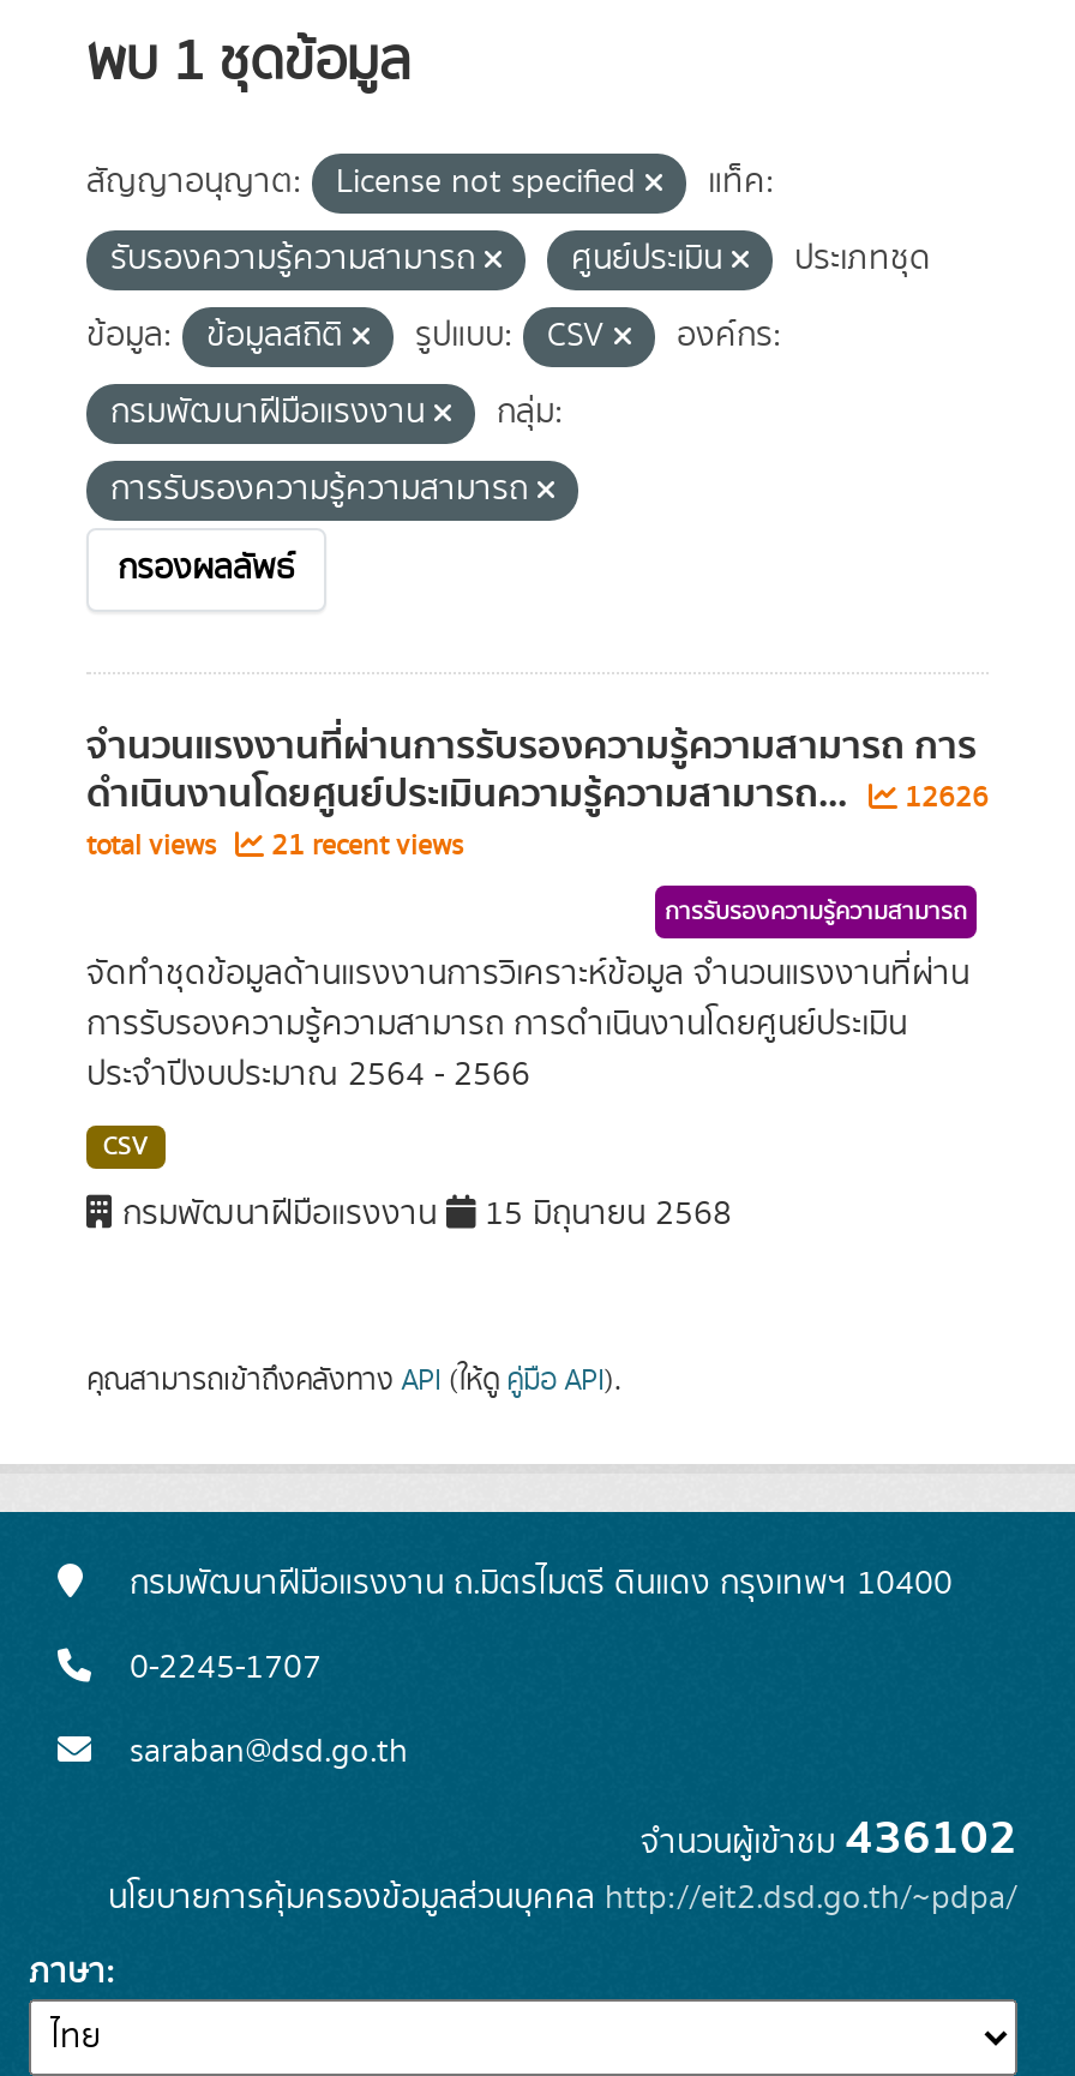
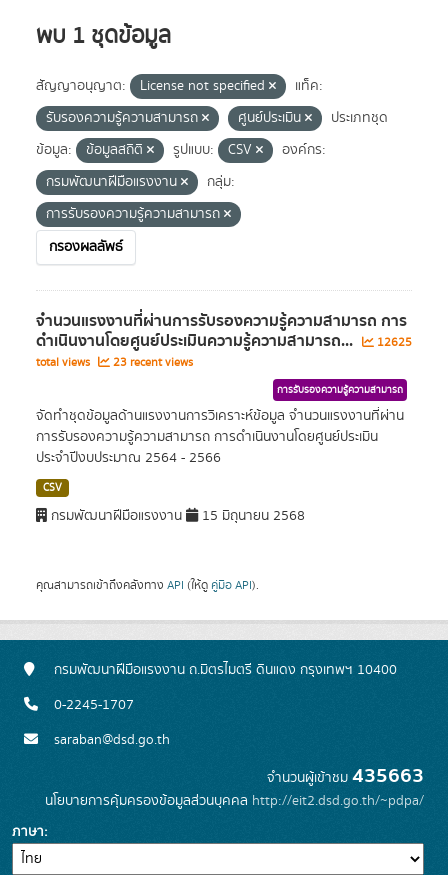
[86,763,989,826] ดำเนินงานโดยศูนย์ประเมินความรู้ความสามารถ... 12626 -> [36,328,412,354] ดำเนินงานโดยศูนย์ประเมินความรู้ความสามารถ... 12625
[86,826,463,866] total views 21 recent views -> [36,354,193,371] total views 23 recent views
[641,1800,1017,1877] จำนวนผู้เข้าชม436102 -> [267,760,424,792] จำนวนผู้เข้าชม435663

